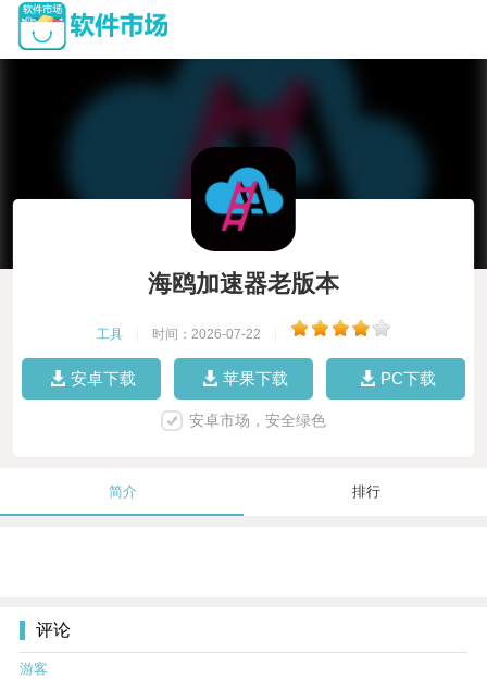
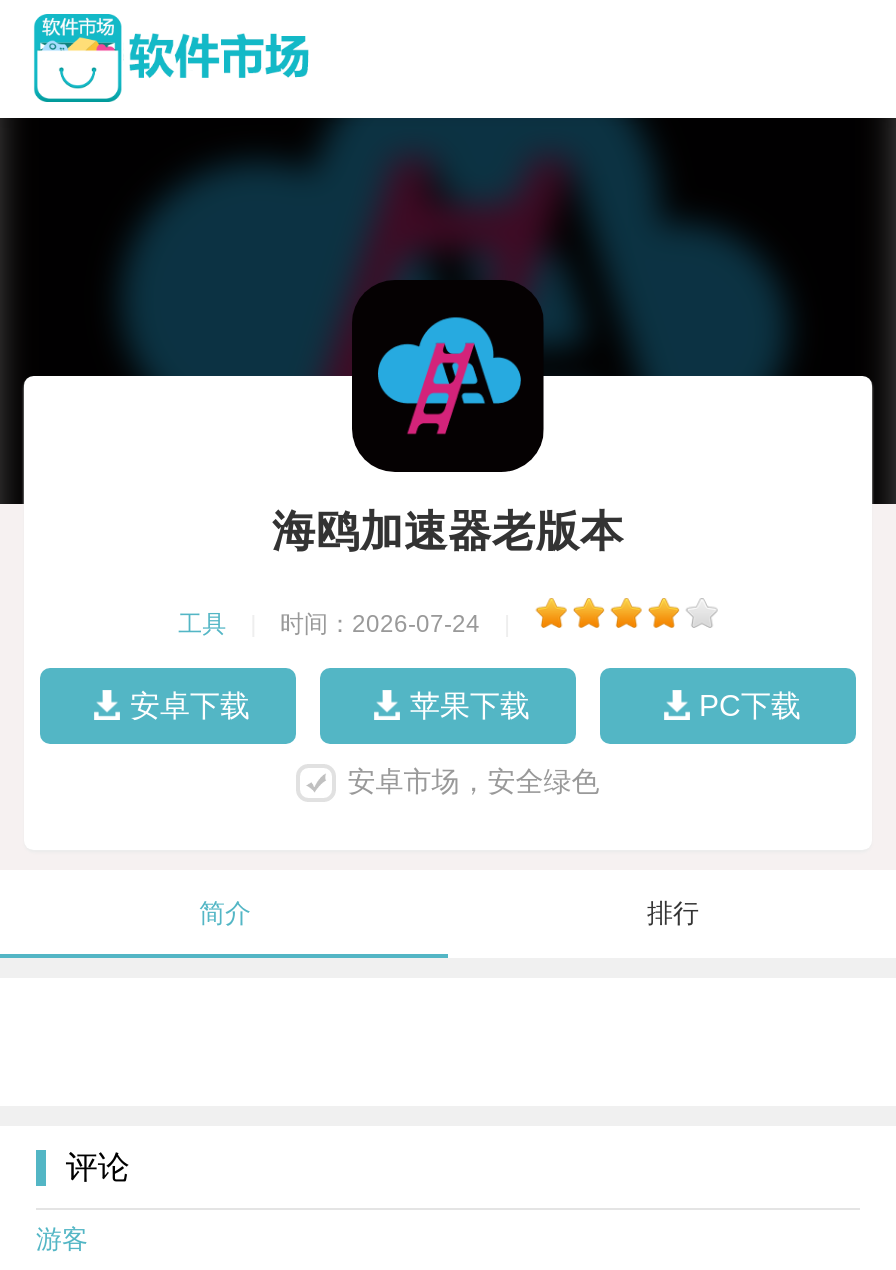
[152,326,261,342] 时间：2026-07-22 -> [280,610,480,638] 时间：2026-07-24

